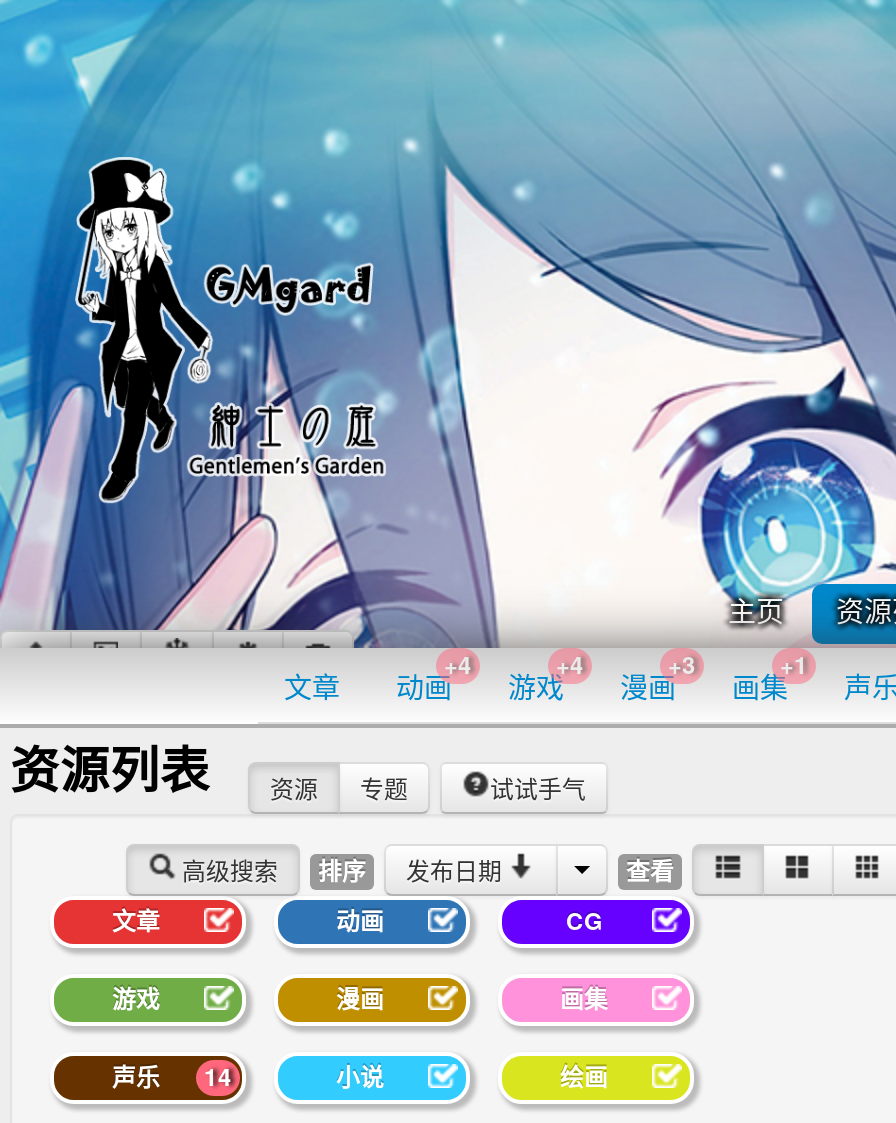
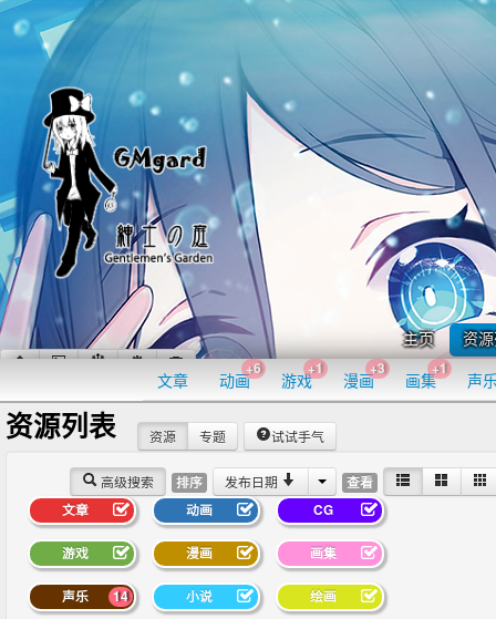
[444,648,472,682] +4 -> [246,359,261,378] +6
[556,648,584,682] +4 -> [308,359,323,378] +1

